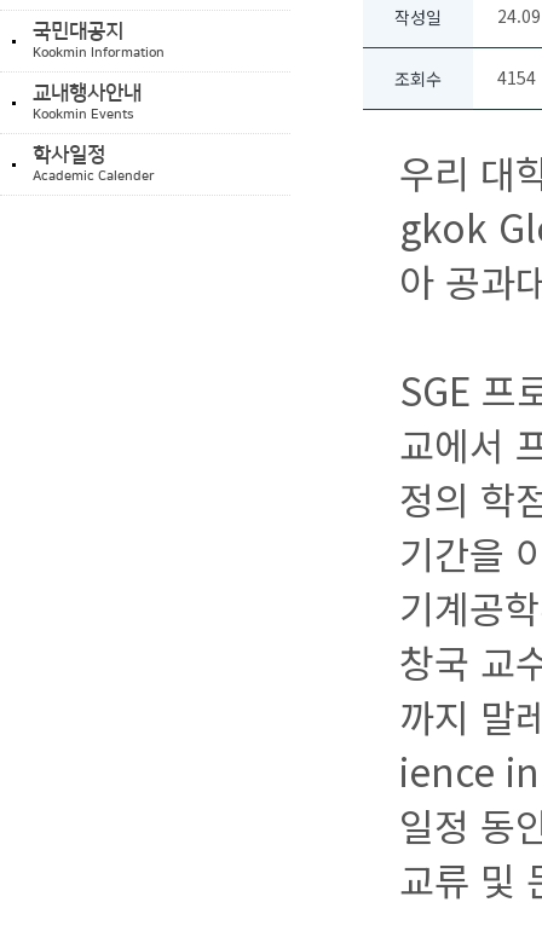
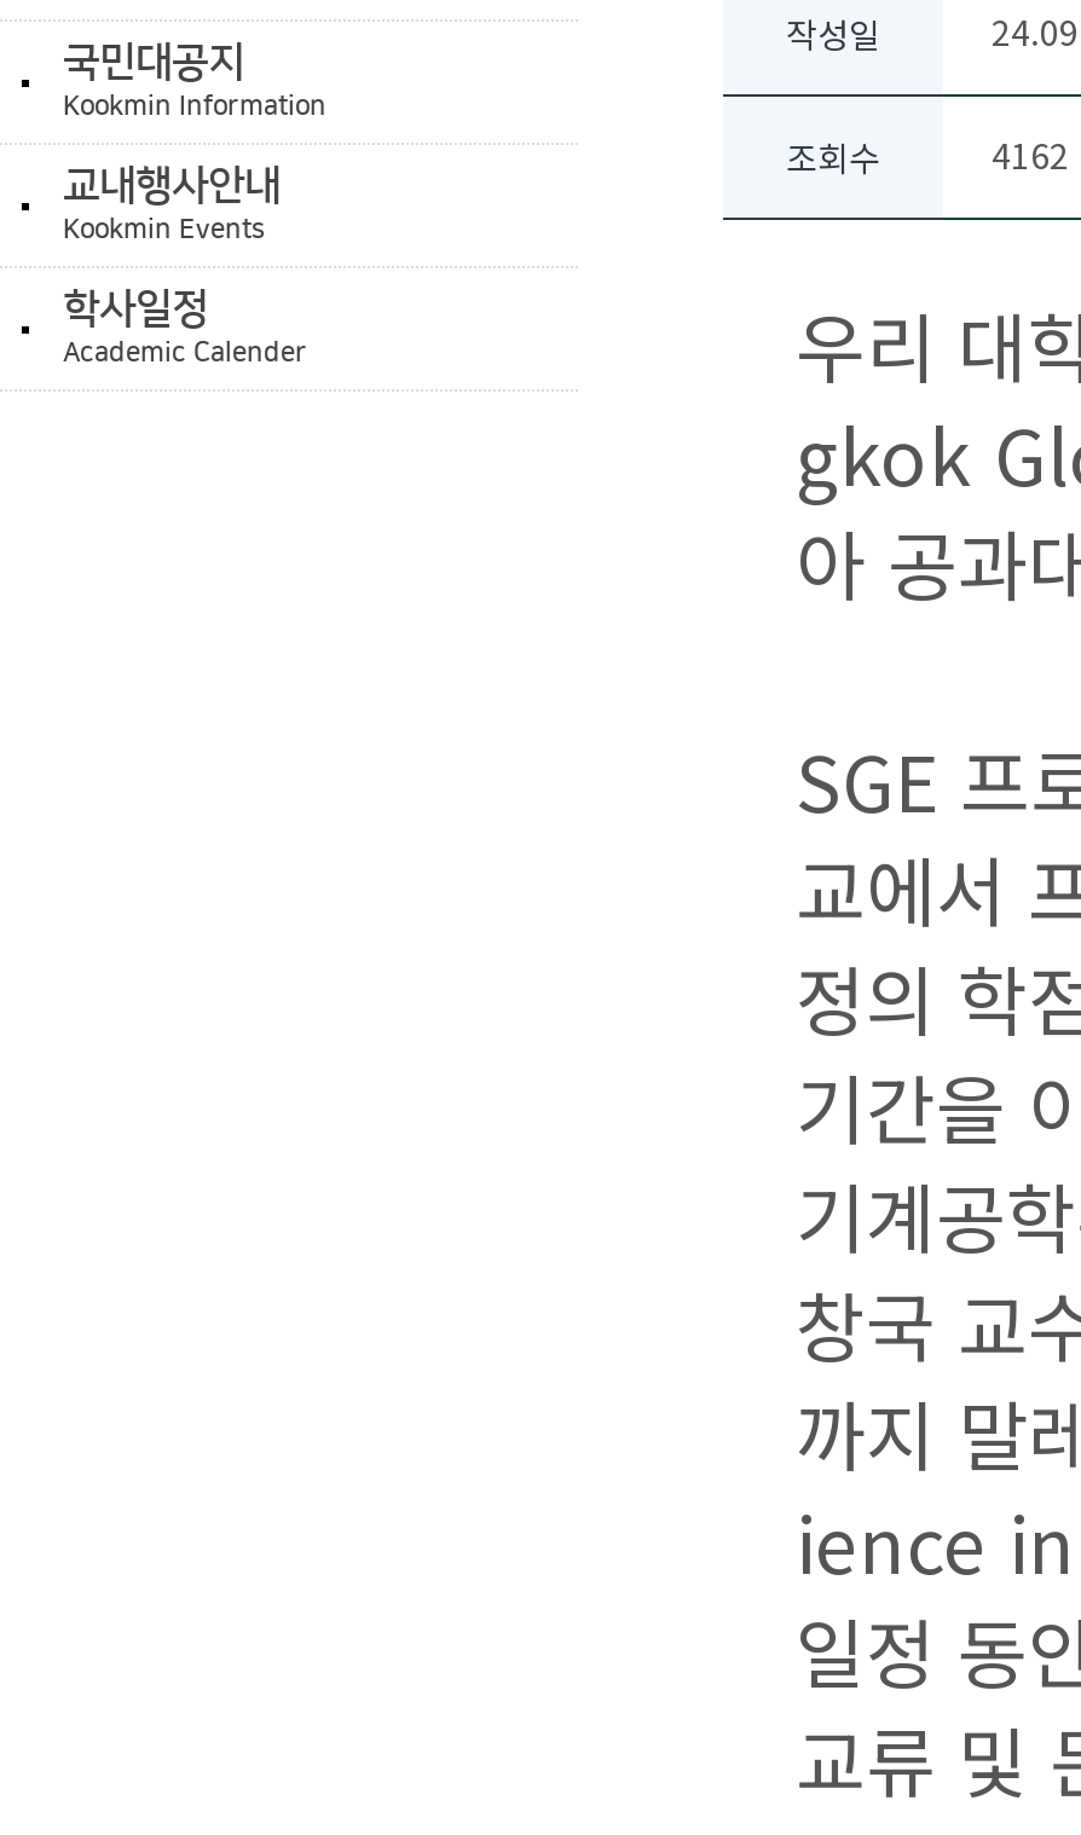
[497,65,536,89] 4154 -> [992,131,1069,179] 4162

